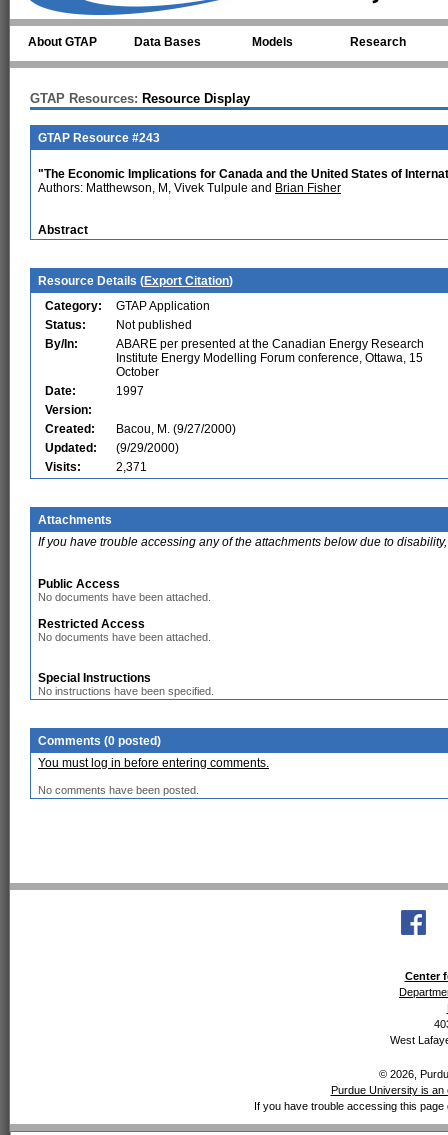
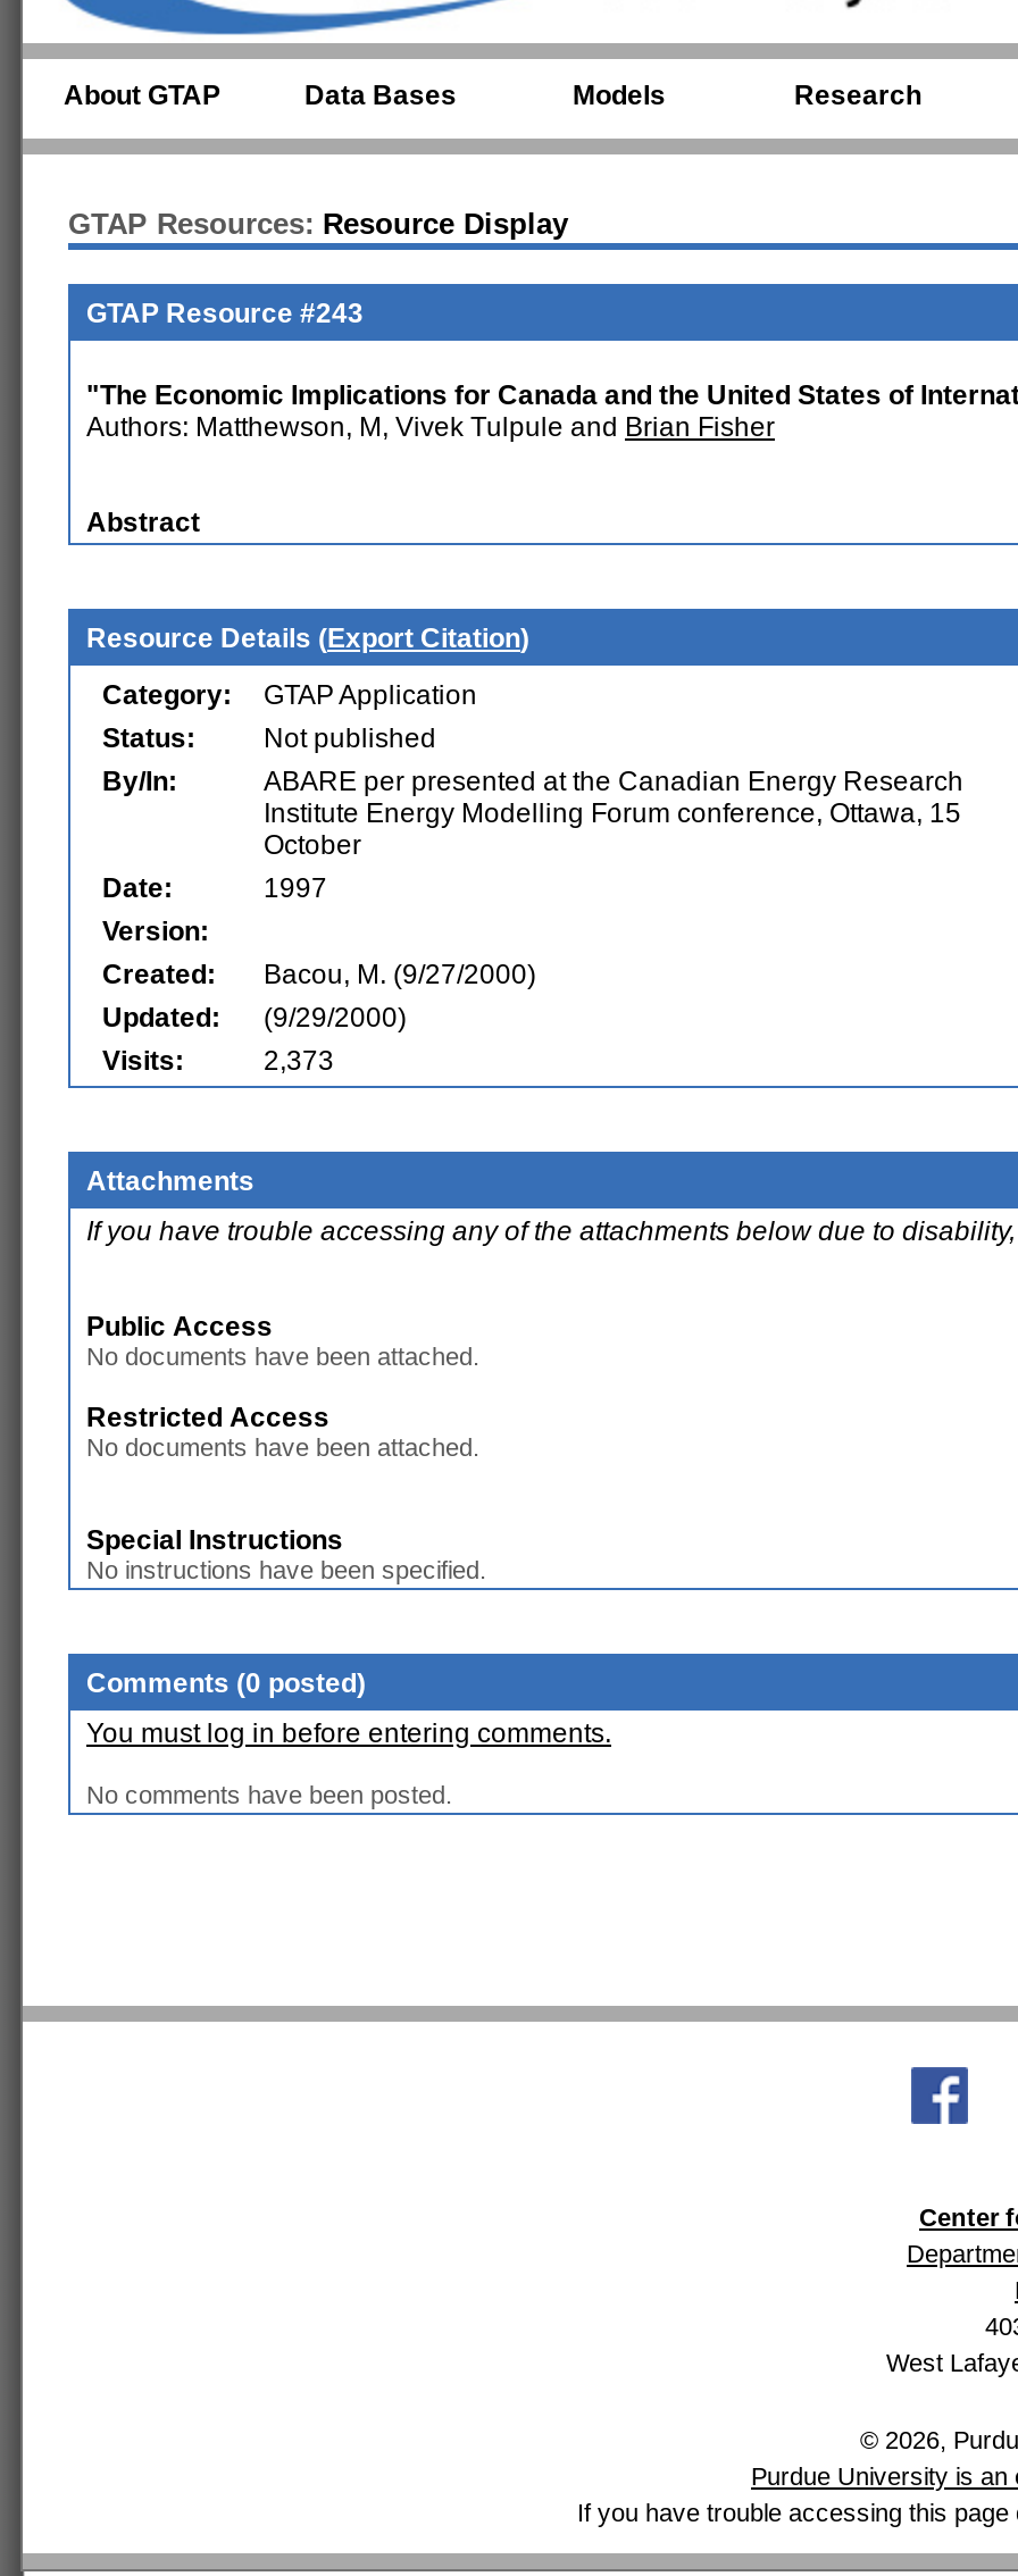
[116,460,147,474] 2,371 -> [264,1045,334,1077] 2,373

